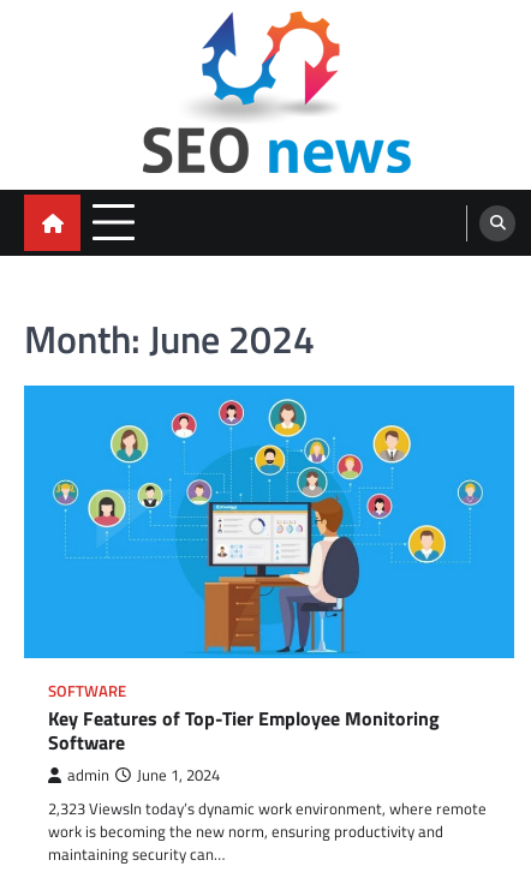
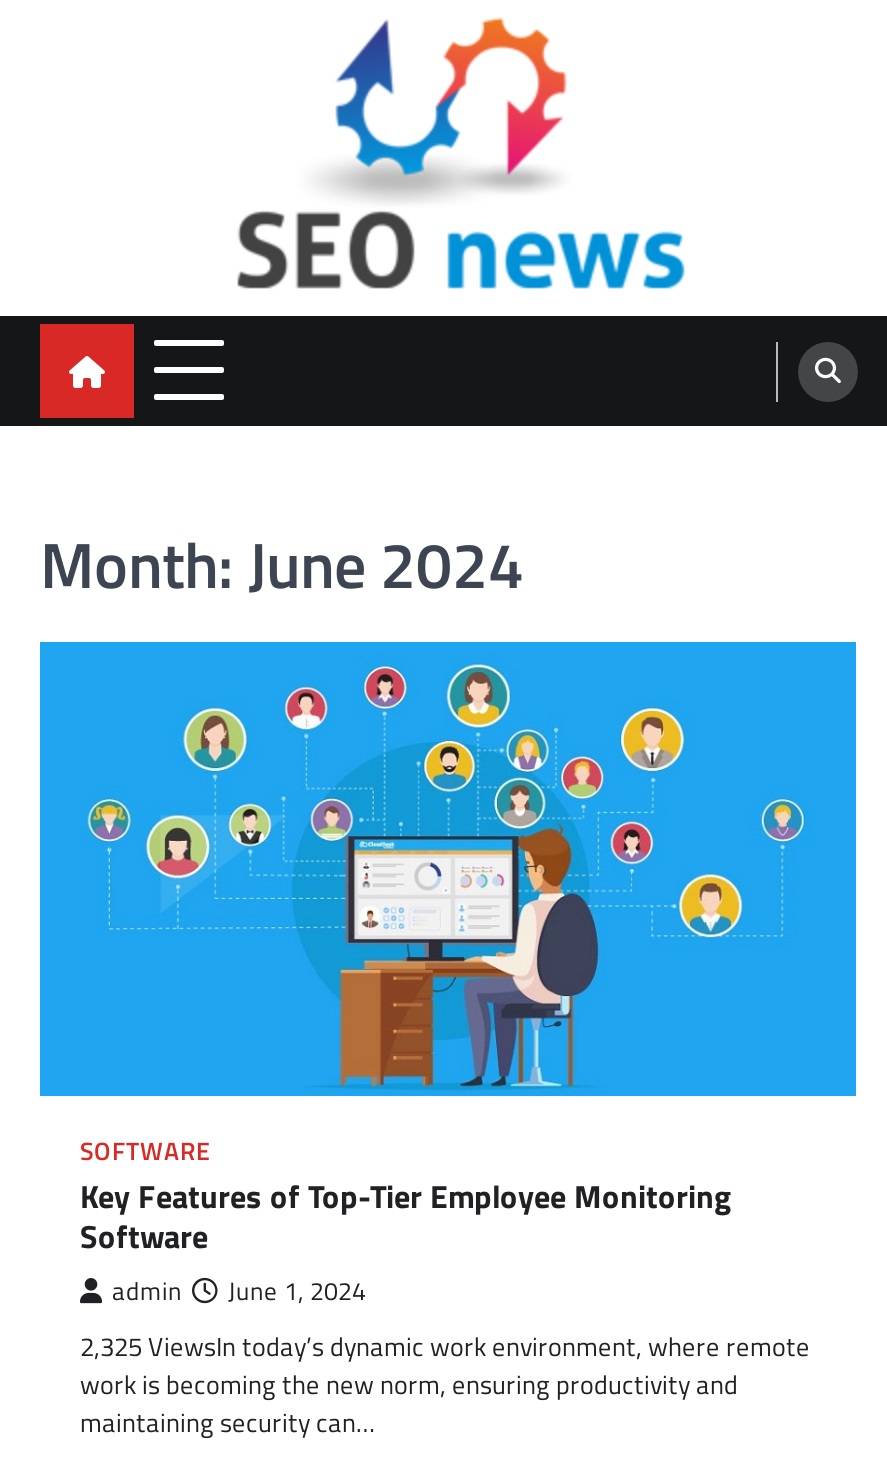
[48,796,487,820] 2,323 ViewsIn today’s dynamic work environment, where remote -> [80,1325,810,1365] 2,325 ViewsIn today’s dynamic work environment, where remote

